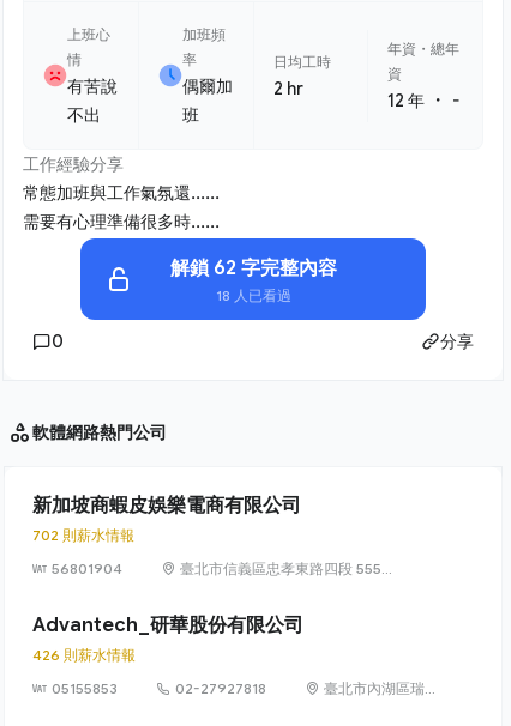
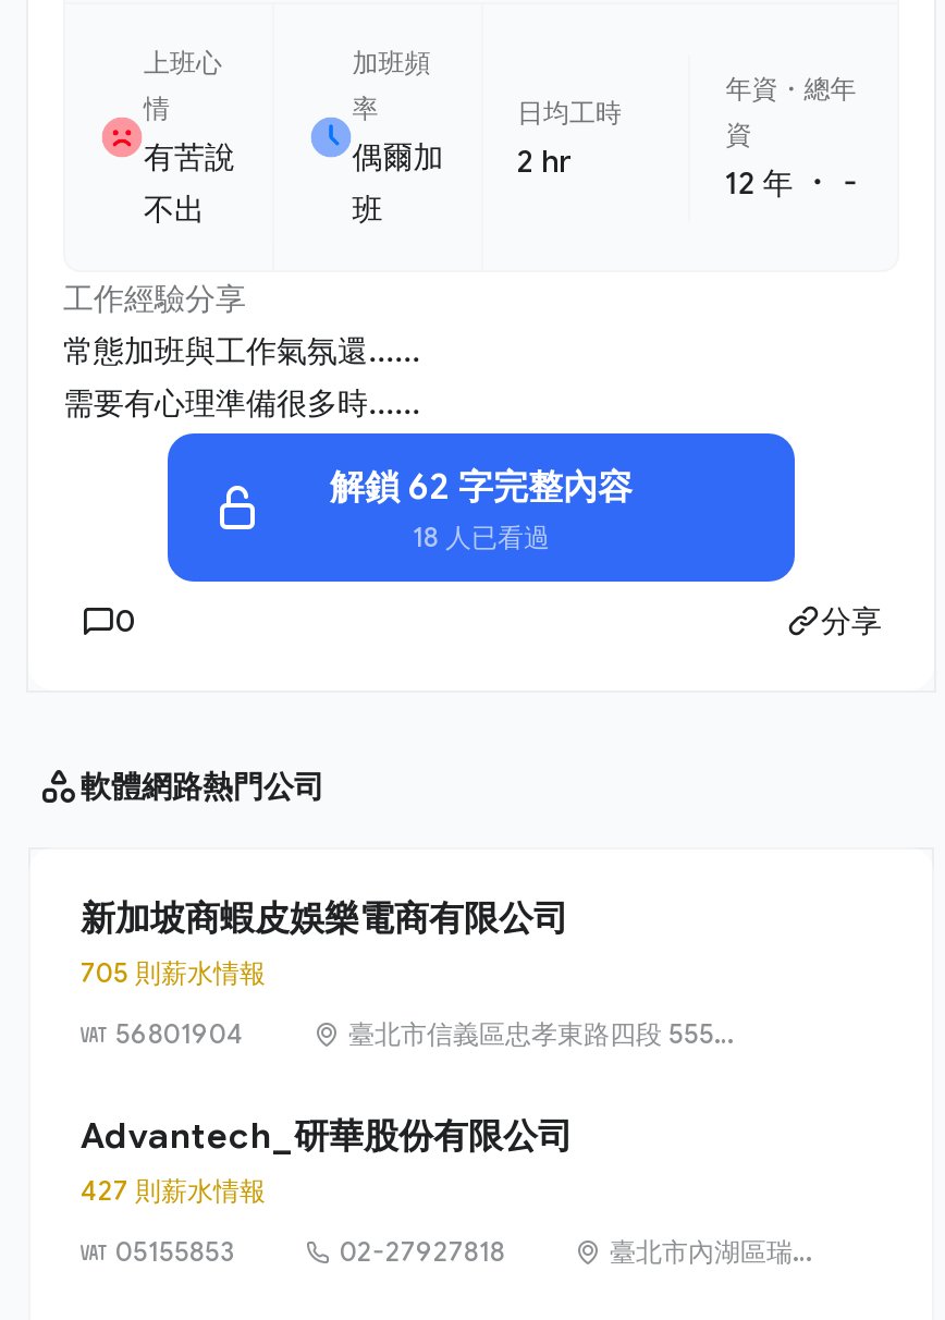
[32,526,134,544] 702 則薪水情報 -> [81,956,266,989] 705 則薪水情報
[32,646,136,664] 426 則薪水情報 -> [81,1174,266,1207] 427 則薪水情報

